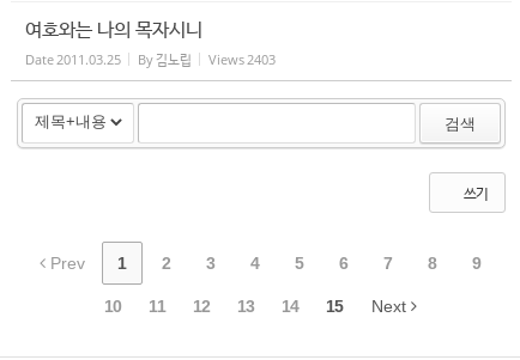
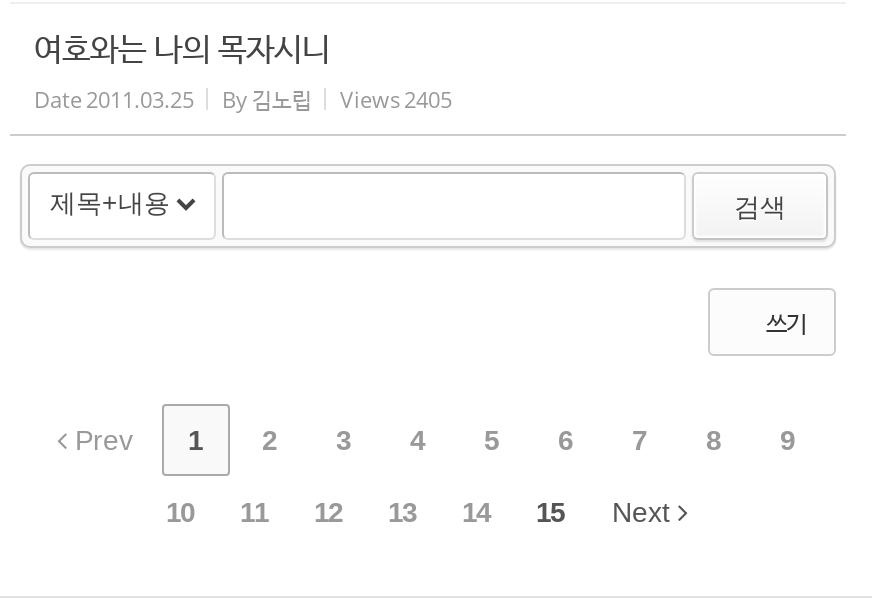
[25,50,276,68] Date 2011.03.25 By 김노립 Views 2403 -> [34,84,452,114] Date 2011.03.25 By 김노립 Views 2405

